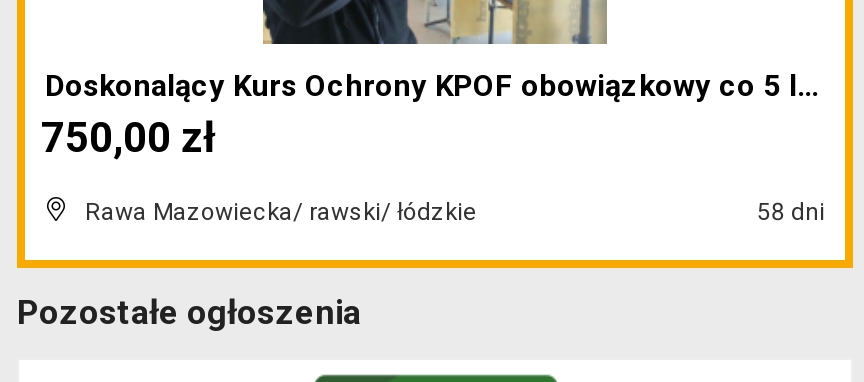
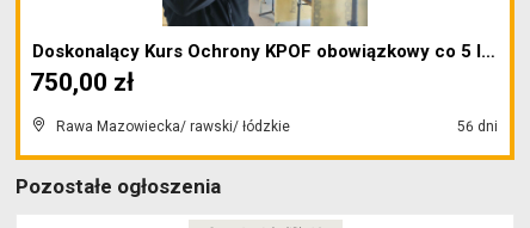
[751,198,825,226] 58 dni -> [454,118,498,135] 56 dni

